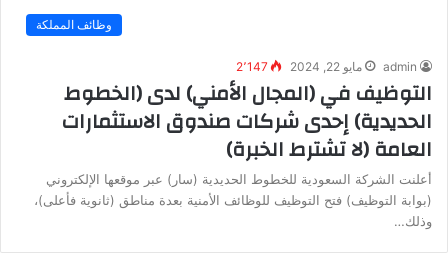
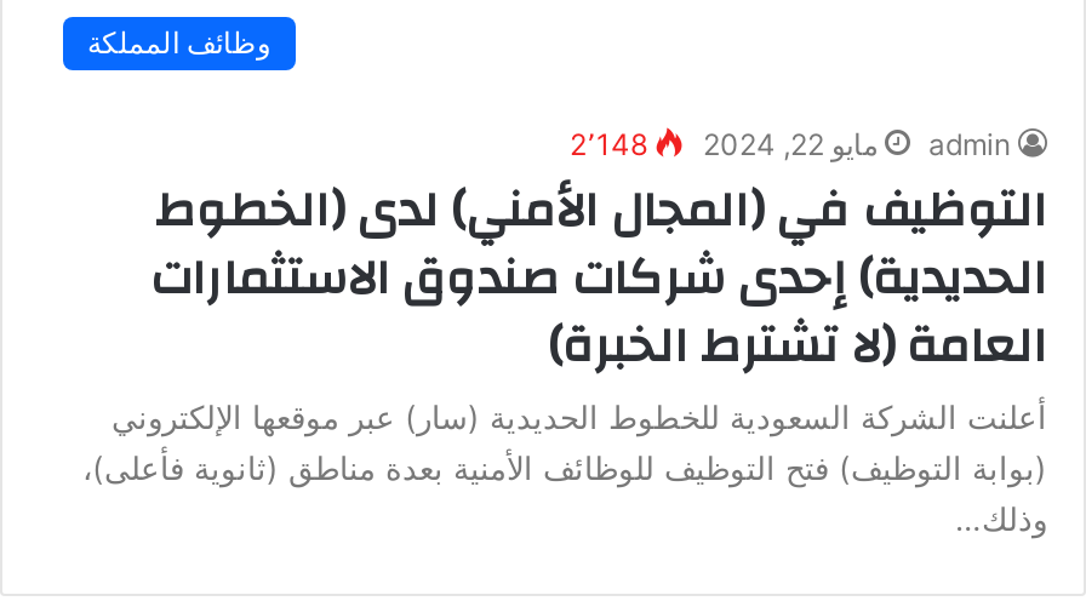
[236,59,267,74] 2٬147 -> [570,127,647,163] 2٬148

